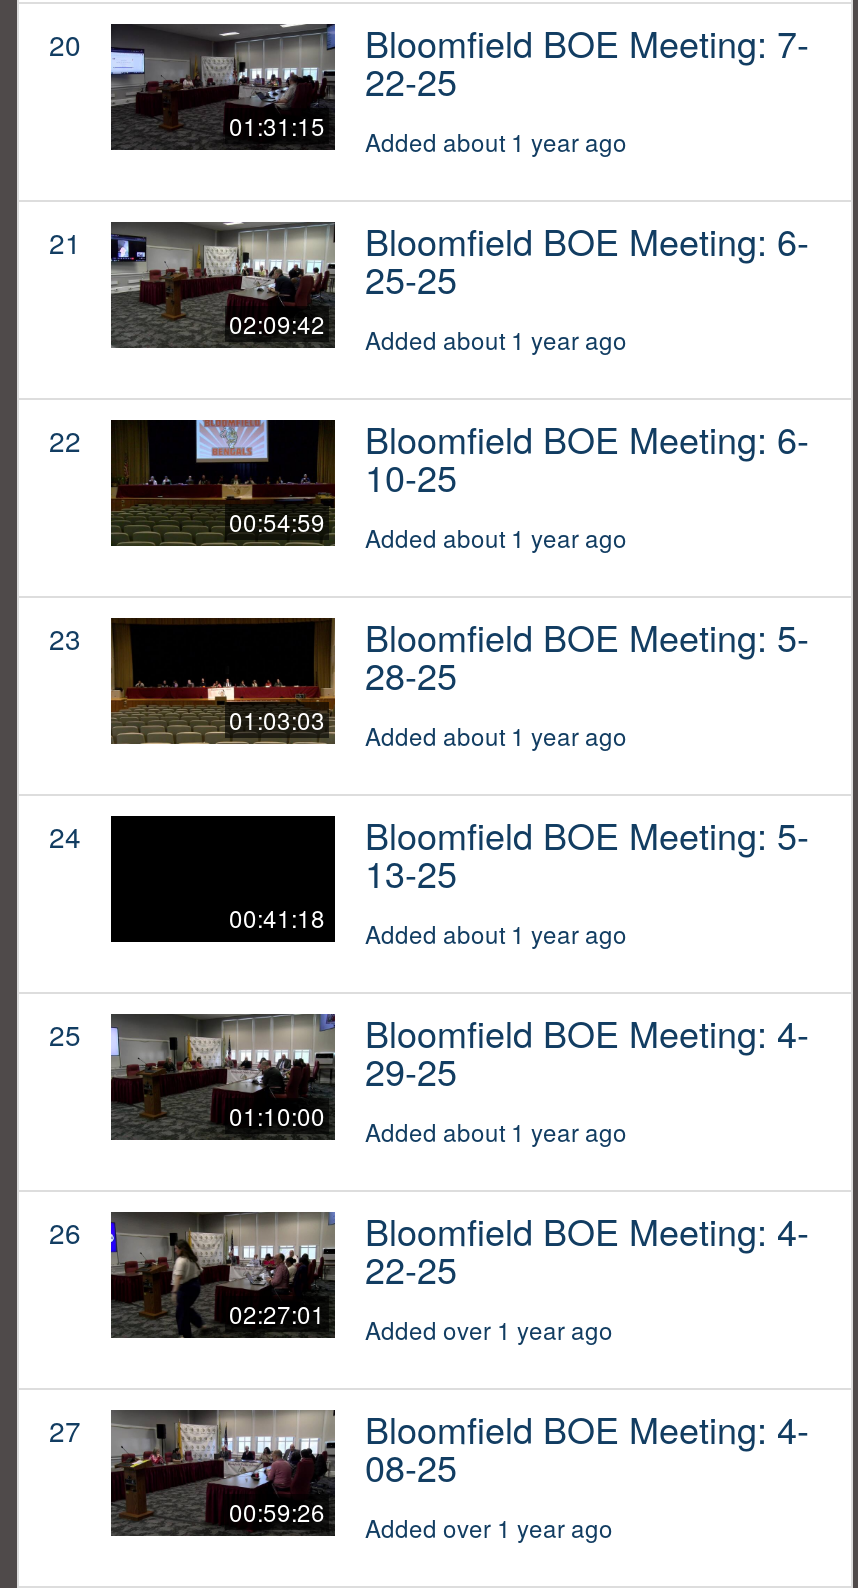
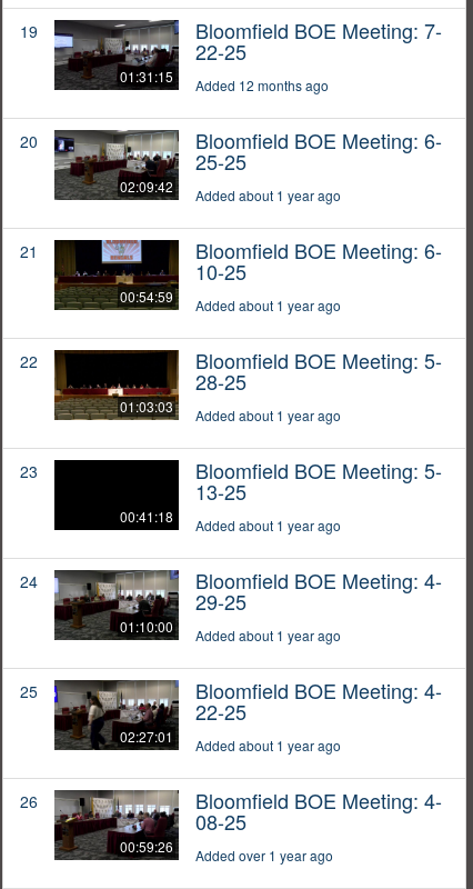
[49,25,81,65] 20 -> [20,20,38,43] 19
[365,125,627,159] Added about 1 year ago -> [195,76,329,95] Added 12 months ago
[49,223,81,263] 21 -> [20,130,38,153] 20
[49,421,81,461] 22 -> [20,240,38,263] 21
[49,619,81,659] 23 -> [20,350,38,373] 22
[49,817,81,857] 24 -> [20,460,38,483] 23
[49,1015,81,1055] 25 -> [20,570,38,593] 24
[49,1213,81,1253] 26 -> [20,680,38,703] 25
[365,1313,613,1347] Added over 1 year ago -> [195,736,341,755] Added about 1 year ago
[49,1411,81,1451] 27 -> [20,790,38,813] 26

